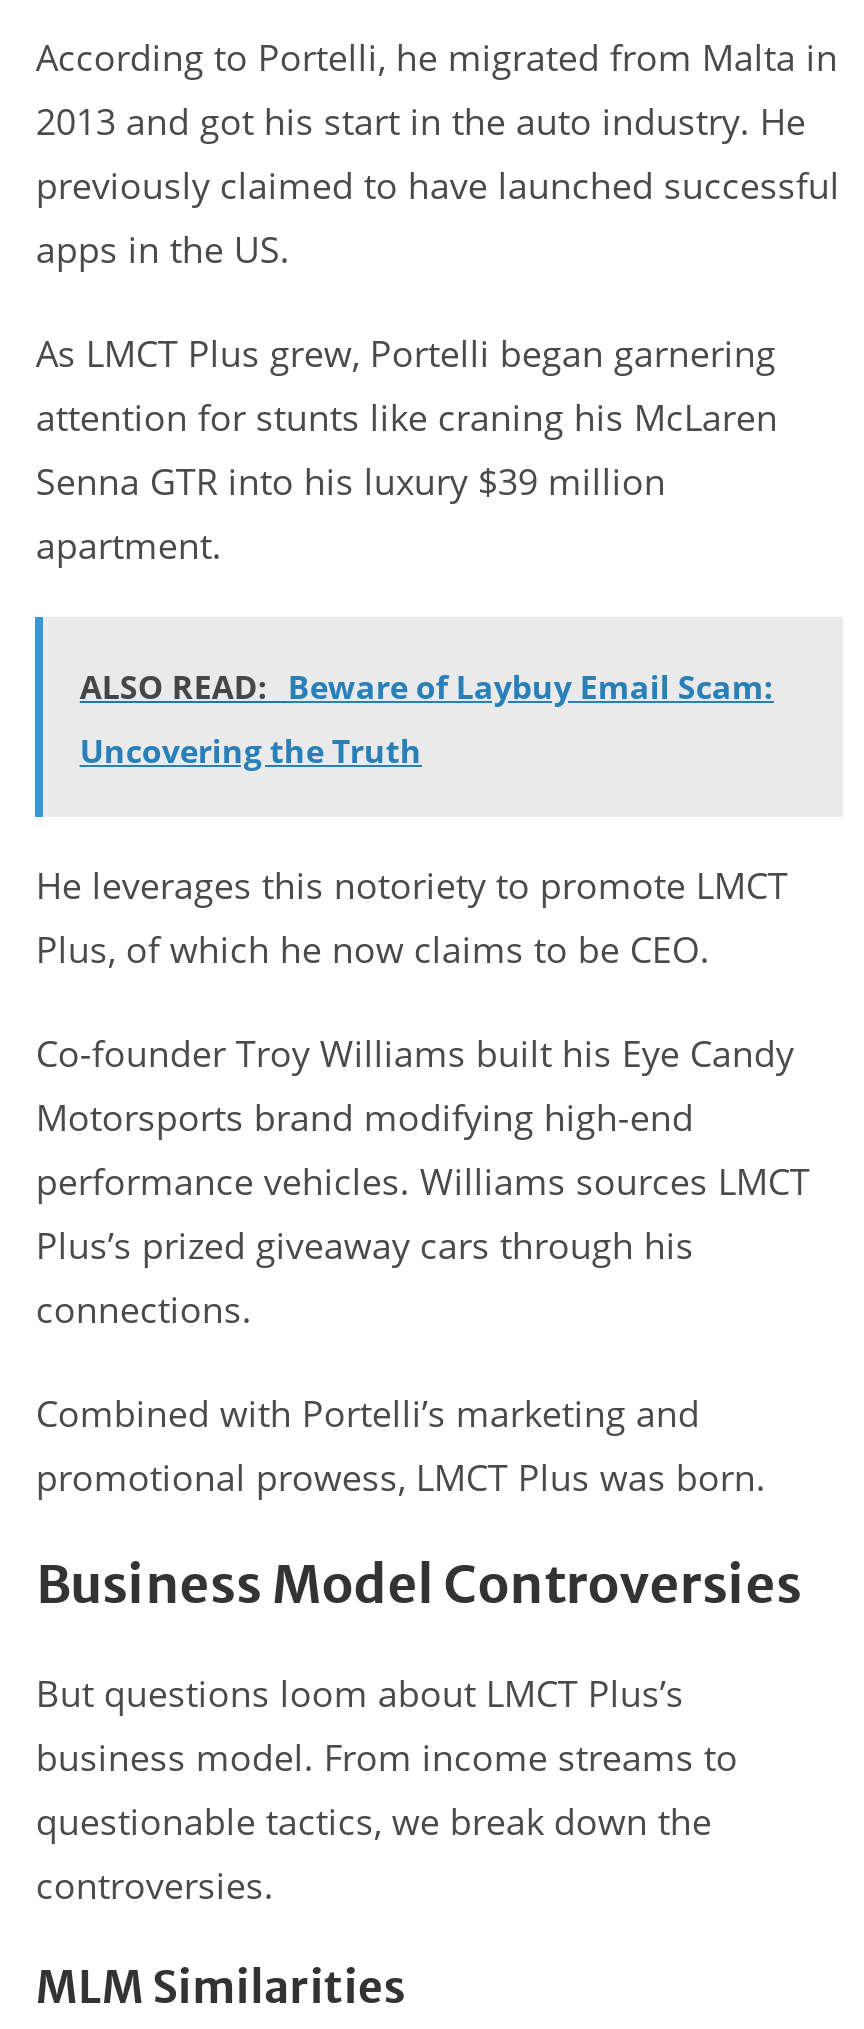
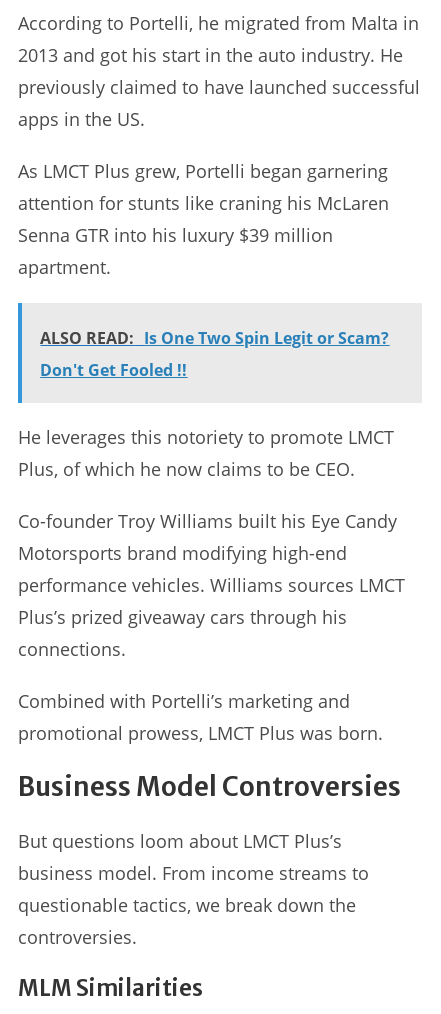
[80,665,774,709] ALSO READ: Beware of Laybuy Email Scam: -> [40,327,389,349] ALSO READ: Is One Two Spin Legit or Scam?
[80,729,422,773] Uncovering the Truth -> [40,359,187,381] Don't Get Fooled !!

